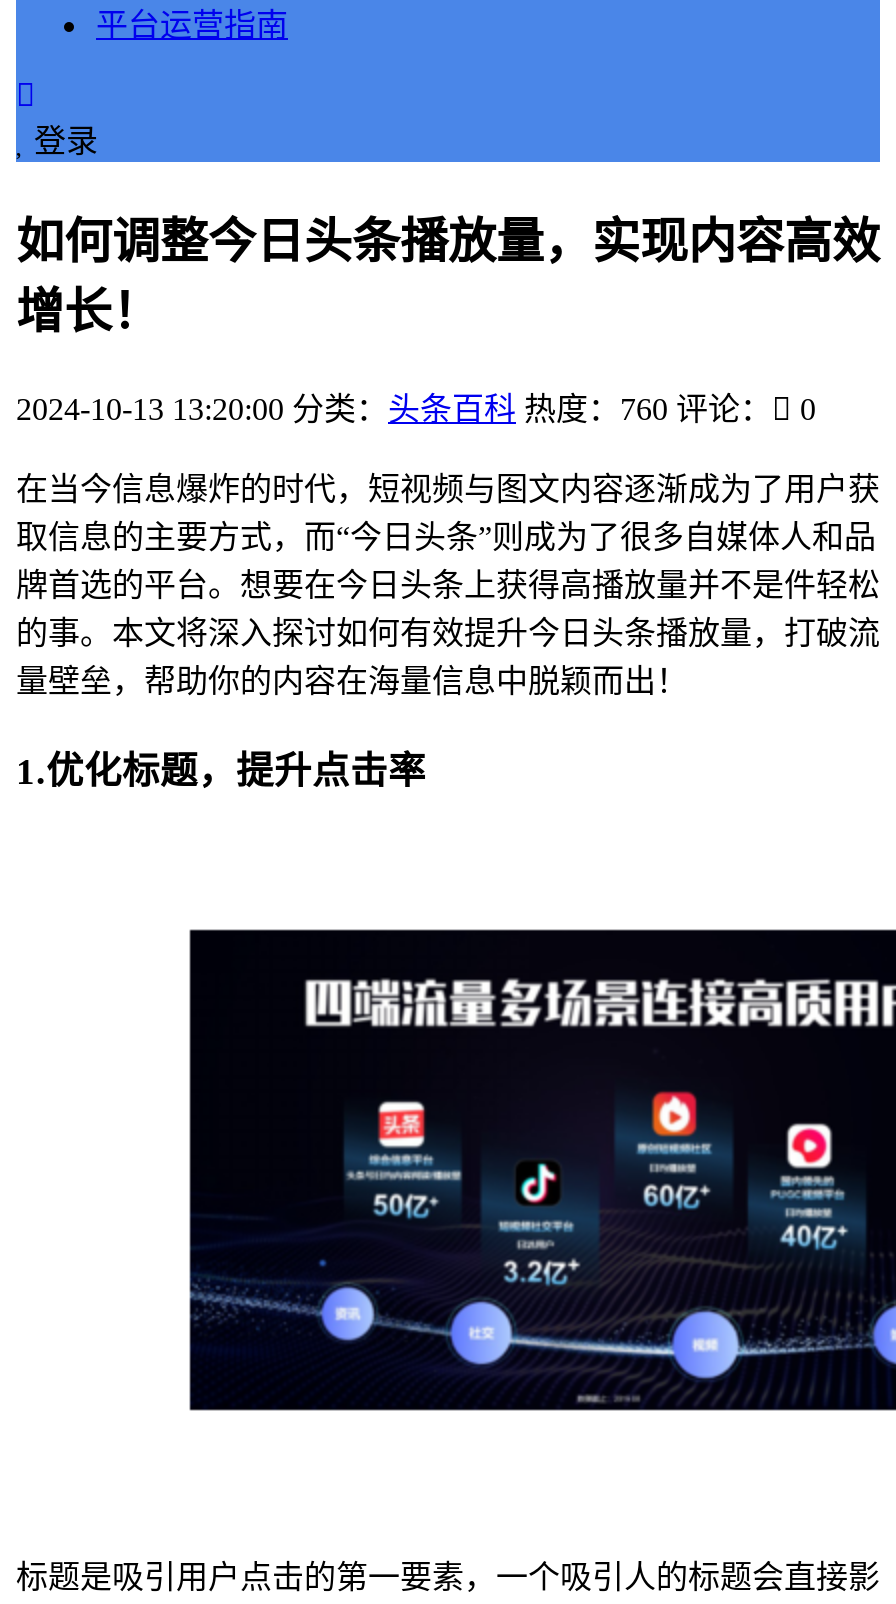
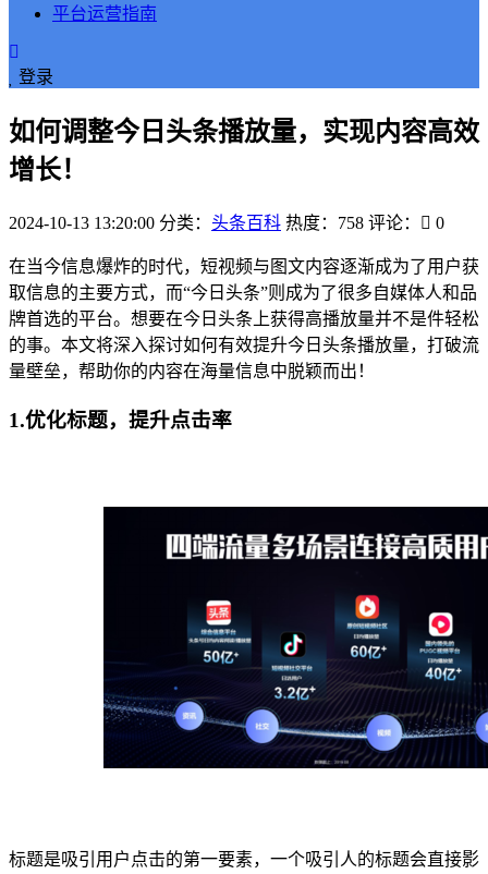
[16,392,816,426] 2024-10-13 13:20:00 分类：头条百科 热度：760 评论： 0 -> [9,213,444,232] 2024-10-13 13:20:00 分类：头条百科 热度：758 评论： 0

